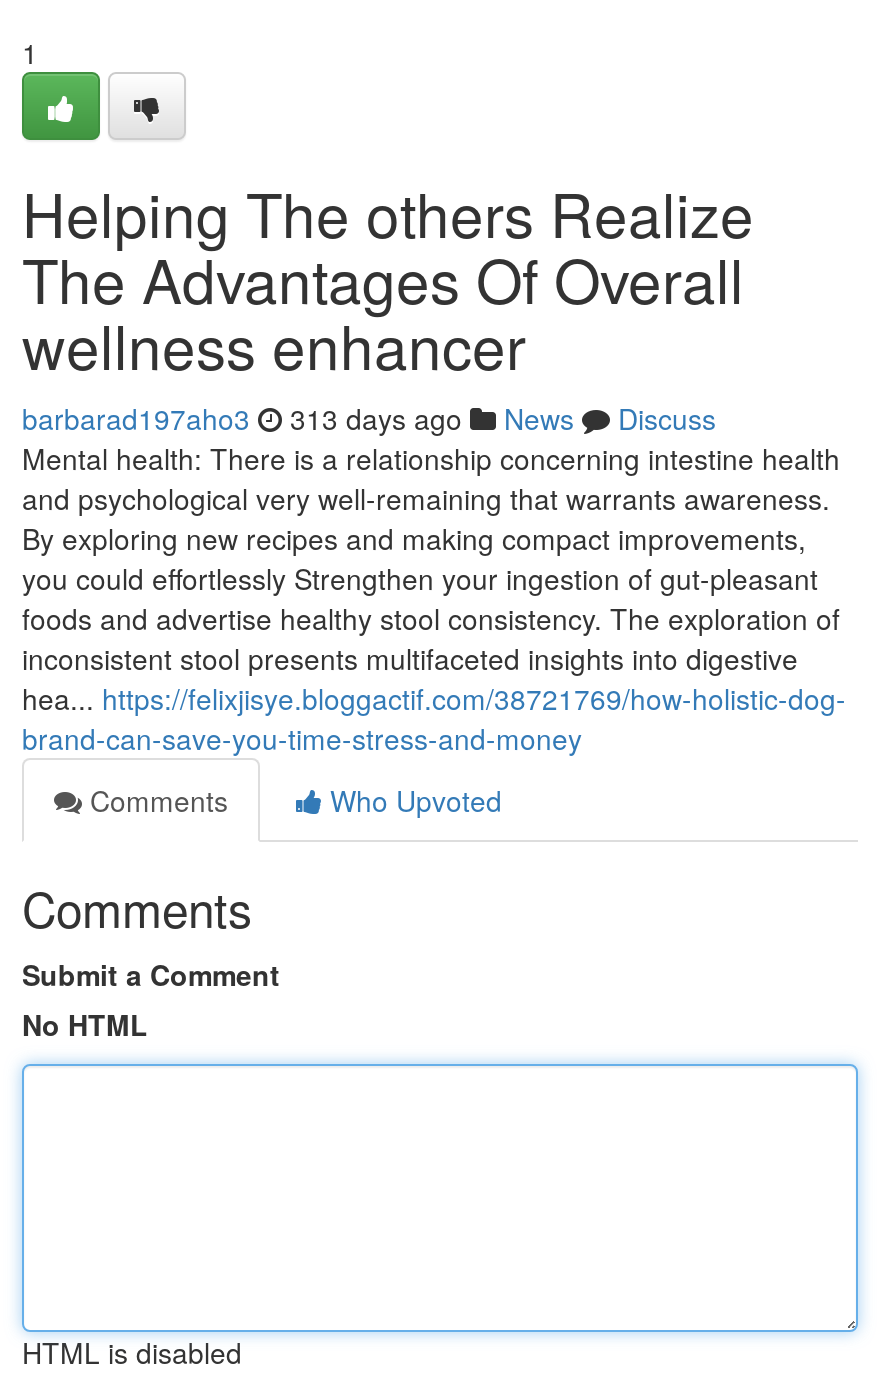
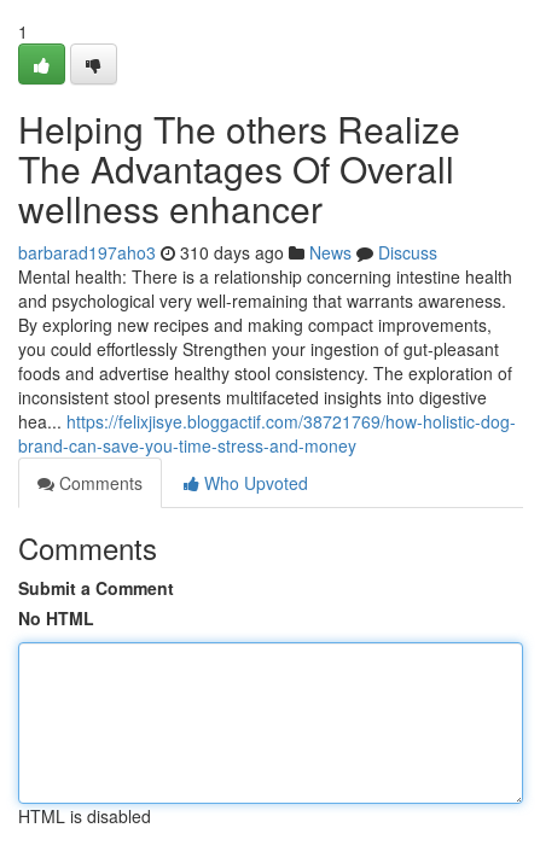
[22,398,716,438] barbarad197aho3 313 days ago News Discuss -> [18,240,437,264] barbarad197aho3 310 days ago News Discuss

